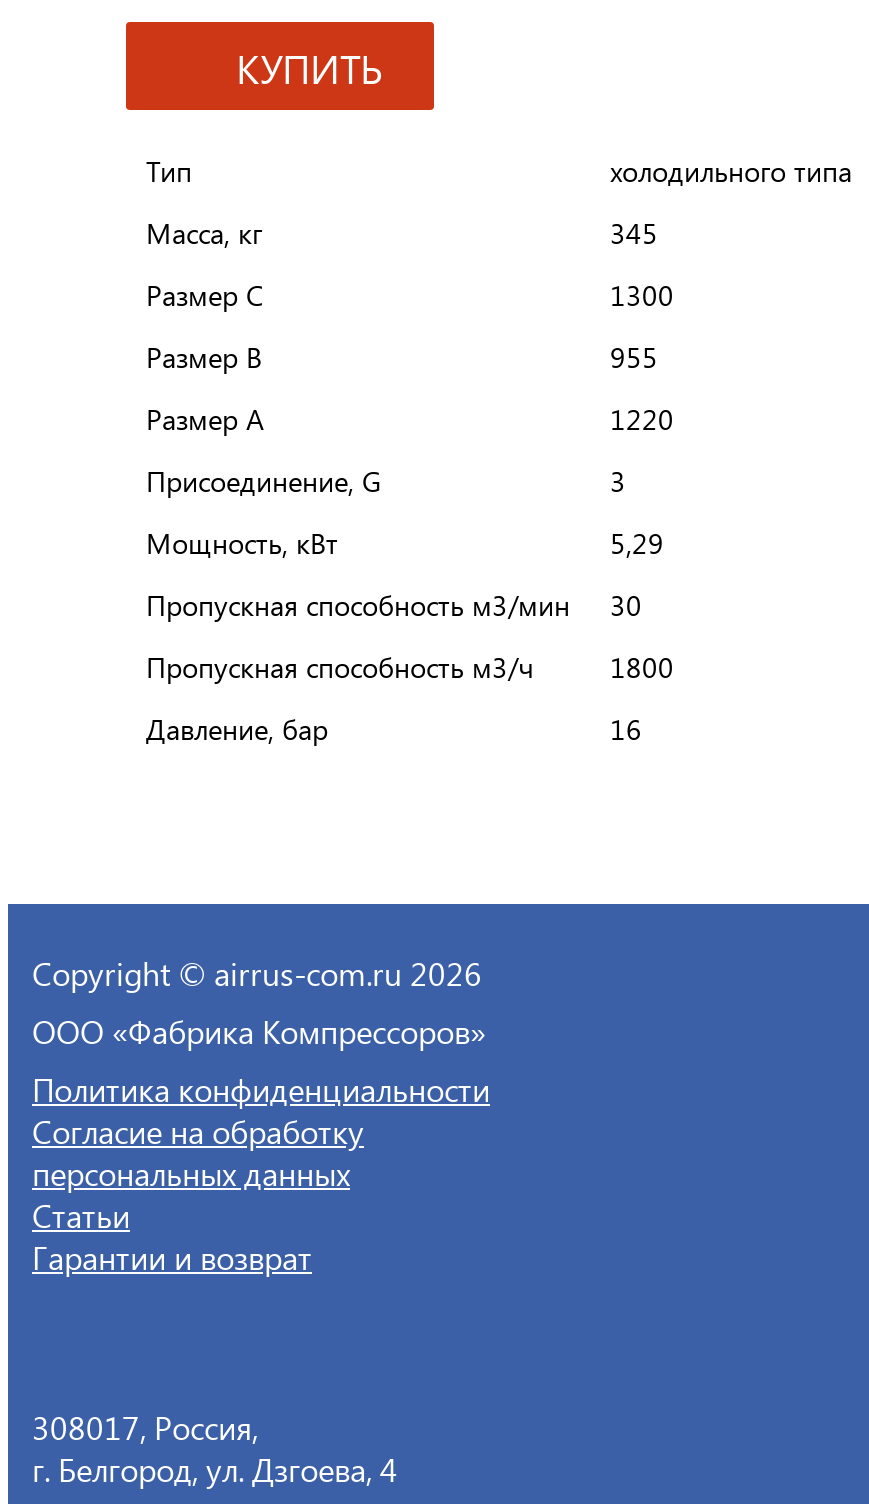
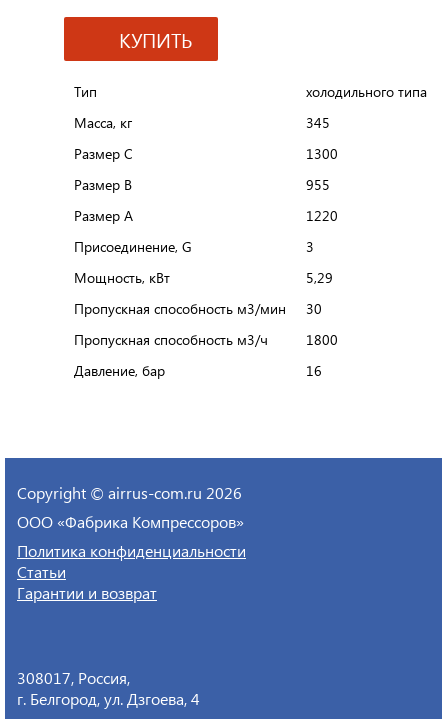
[32,1110,364,1194] Согласие на обработку | персональных данных -> none

